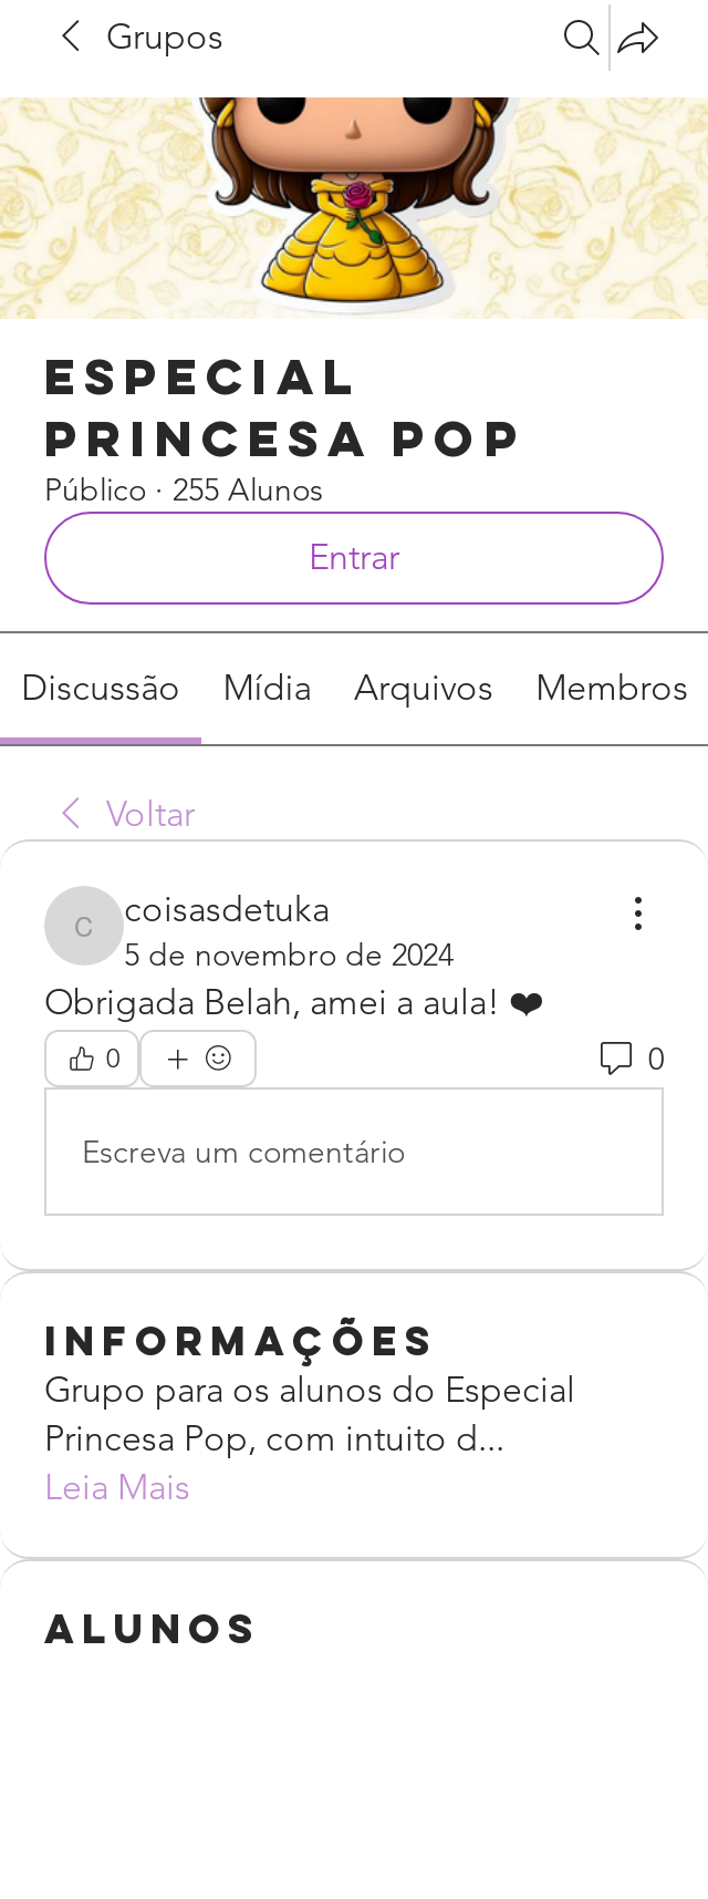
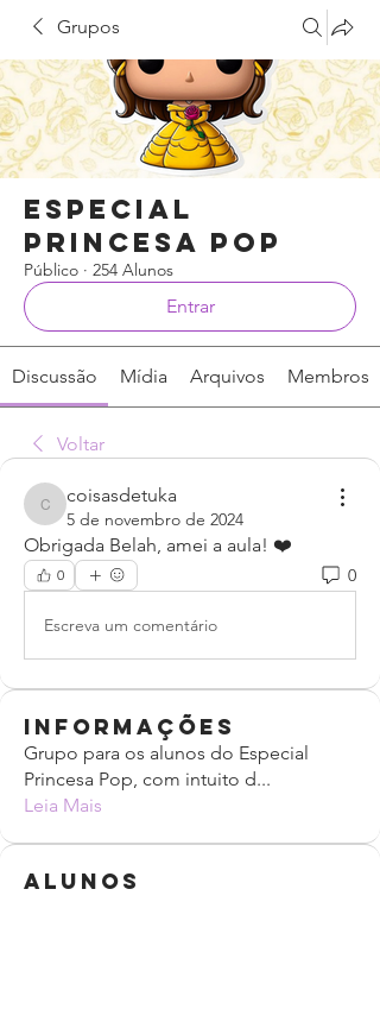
[44,469,323,509] Público · 255 Alunos -> [24,259,173,280] Público · 254 Alunos

